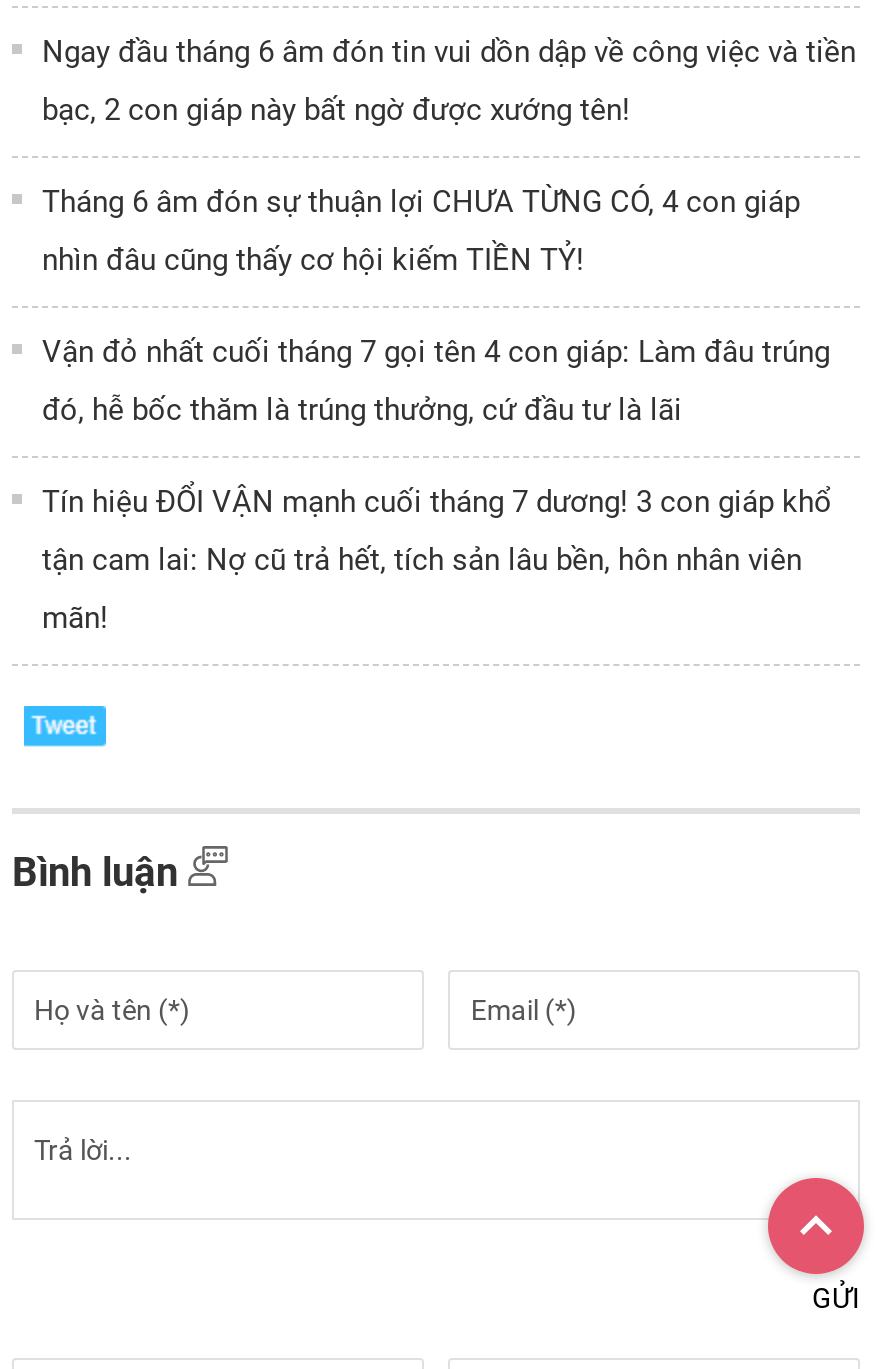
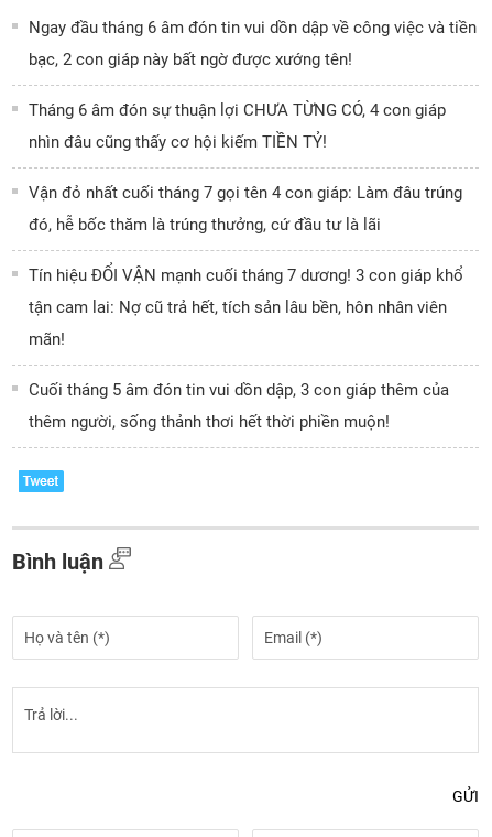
none -> [29,380,449,432] Cuối tháng 5 âm đón tin vui dồn dập, 3 con giáp thêm của | thêm người, sống thảnh thơi hết thời phiền muộn!
[764,1174,868,1278] [image] -> none

